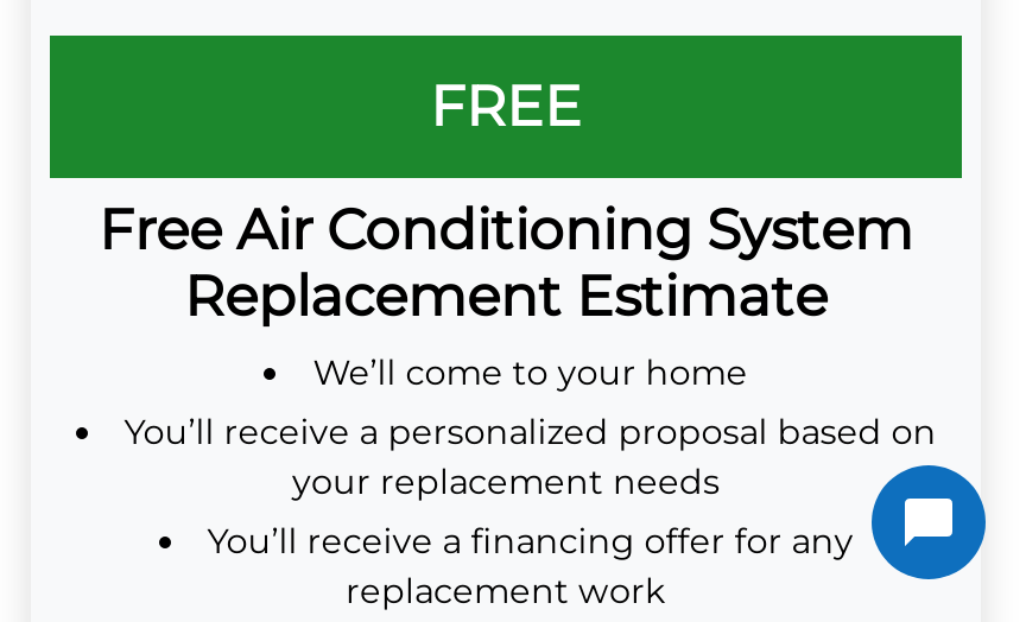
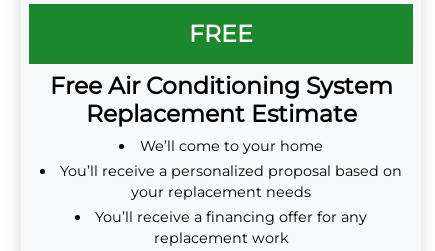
[869,463,988,582] [image] -> none

